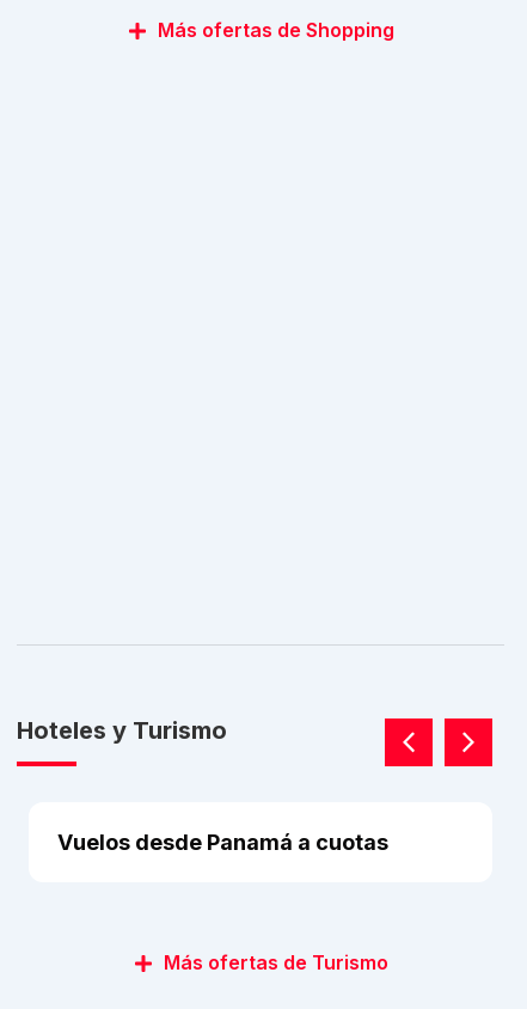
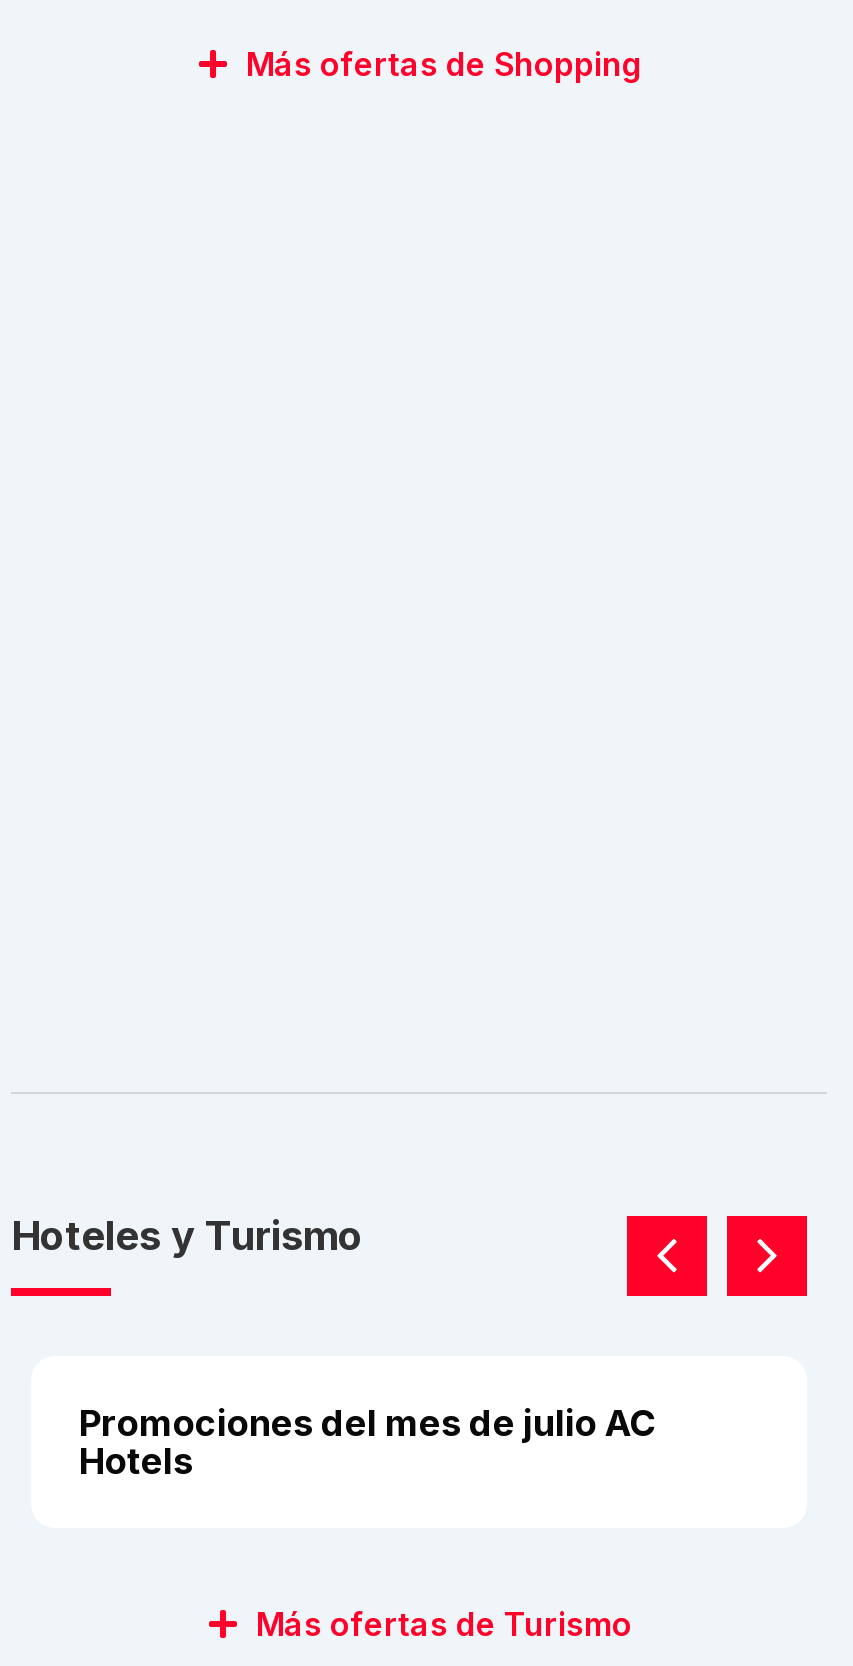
[57,830,388,855] Vuelos desde Panamá a cuotas -> [79,1402,655,1482] Promociones del mes de julio AC | Hotels

